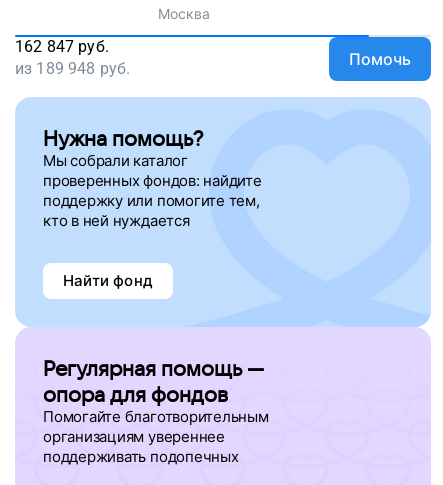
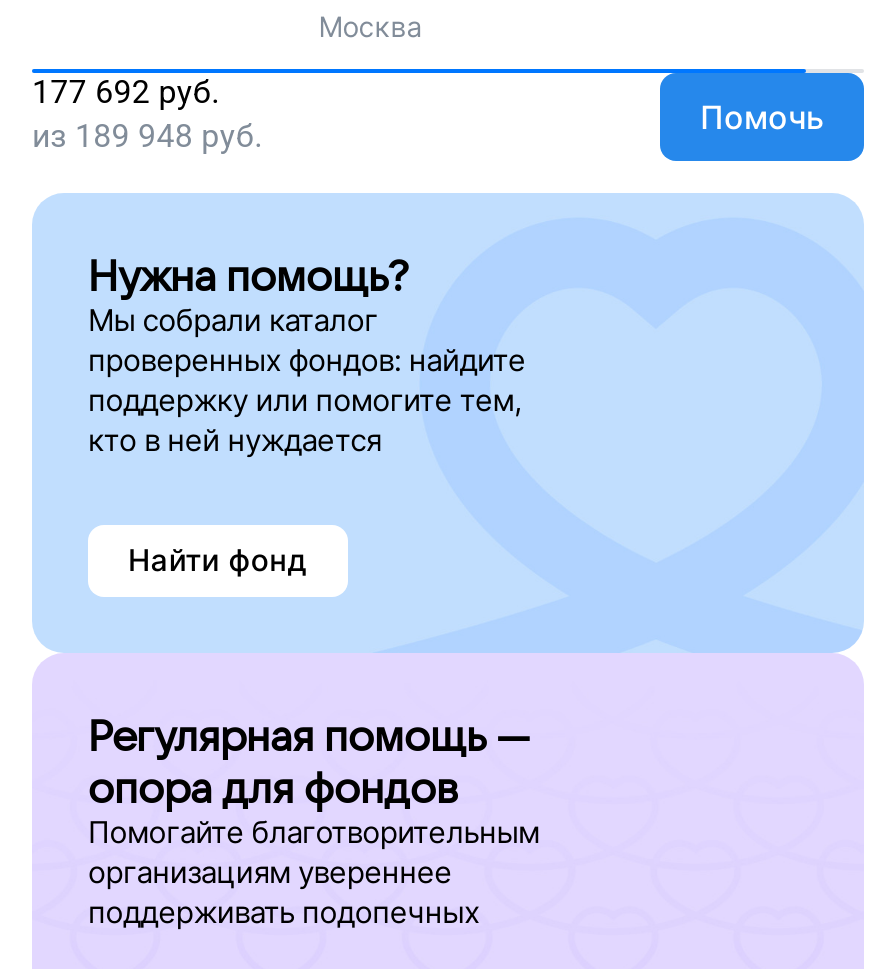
[15,37,109,56] 162 847 руб. -> [32,73,220,111] 177 692 руб.

